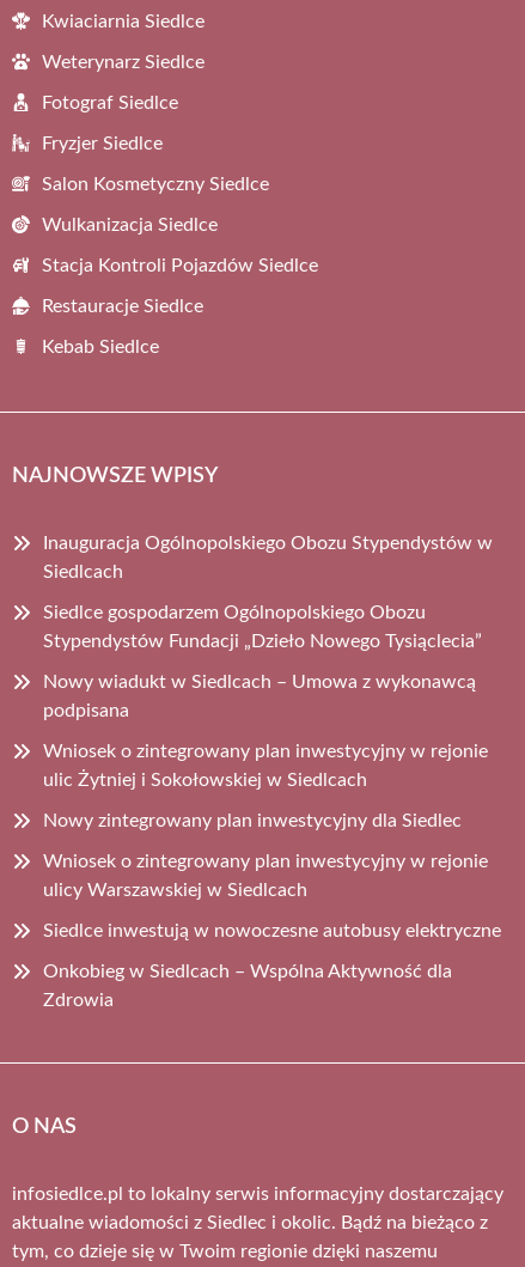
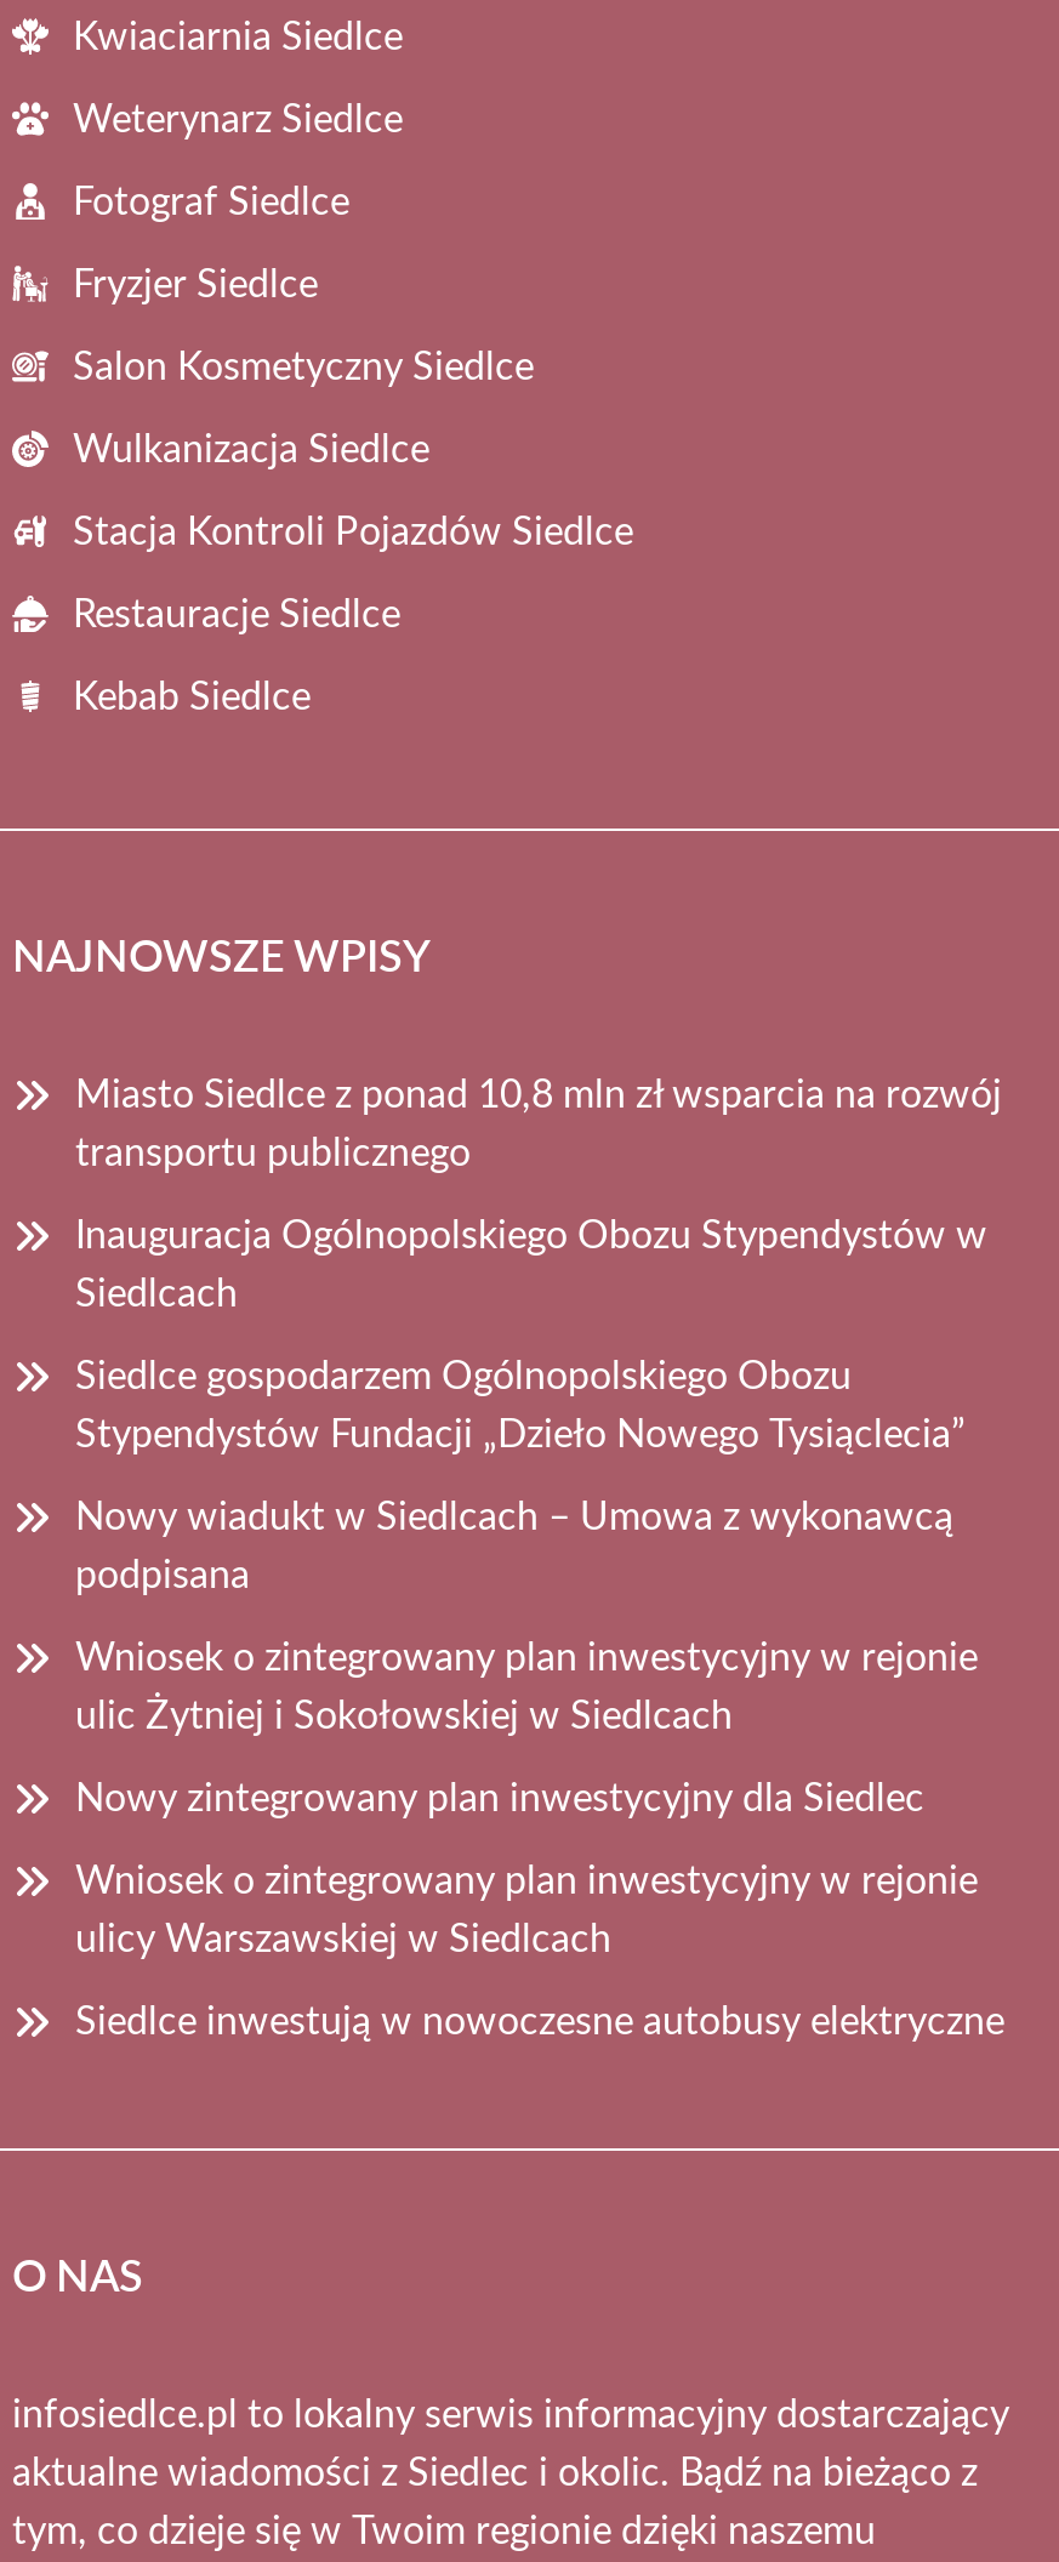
none -> [75,1076,1002,1173] Miasto Siedlce z ponad 10,8 mln zł wsparcia na rozwój | transportu publicznego
moved [43,534,501,940] -> [75,1217,1004,2042]: Inauguracja Ogólnopolskiego Obozu Stypendystów w | Siedlcach | Siedlce gospodarzem Ogólnopolskiego Obozu | ... | ulicy Warszawskiej w Siedlcach | Siedlce inwestują w nowoczesne autobusy elektryczne
[43,962,452,1010] Onkobieg w Siedlcach – Wspólna Aktywność dla | Zdrowia -> none

